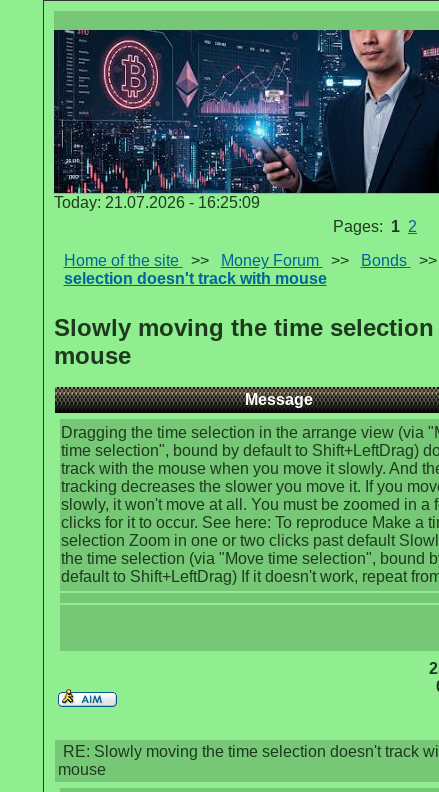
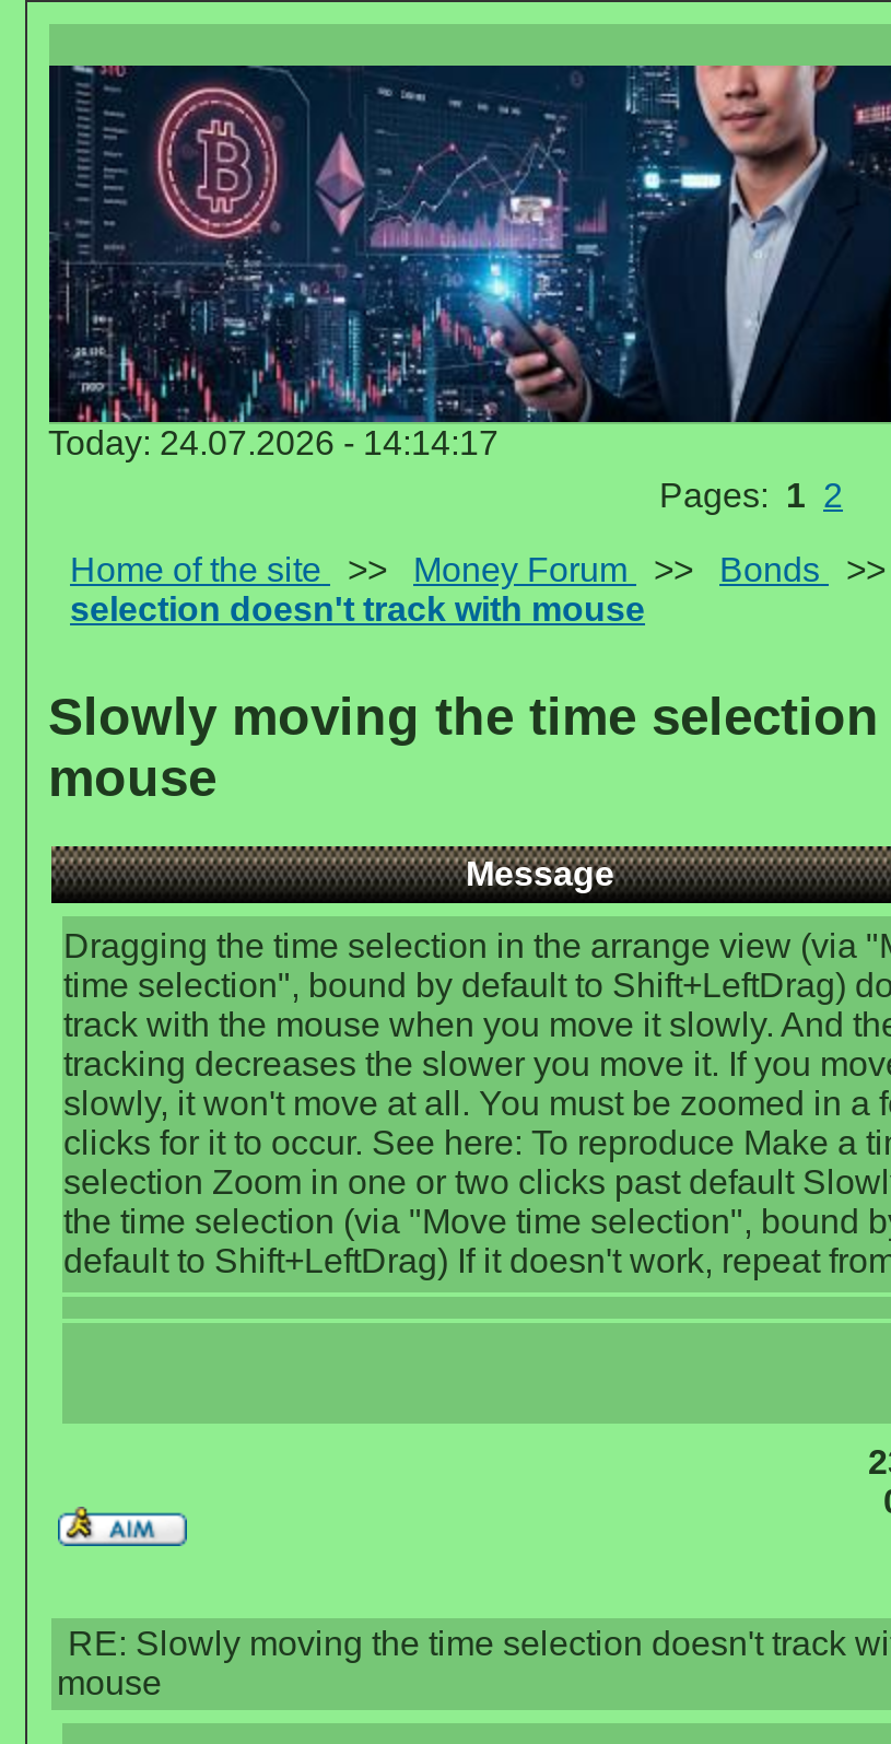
[53,194,259,211] Today: 21.07.2026 - 16:25:09 -> [48,424,499,461] Today: 24.07.2026 - 14:14:17

